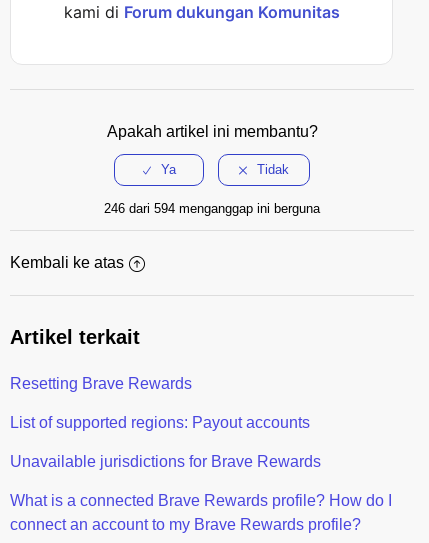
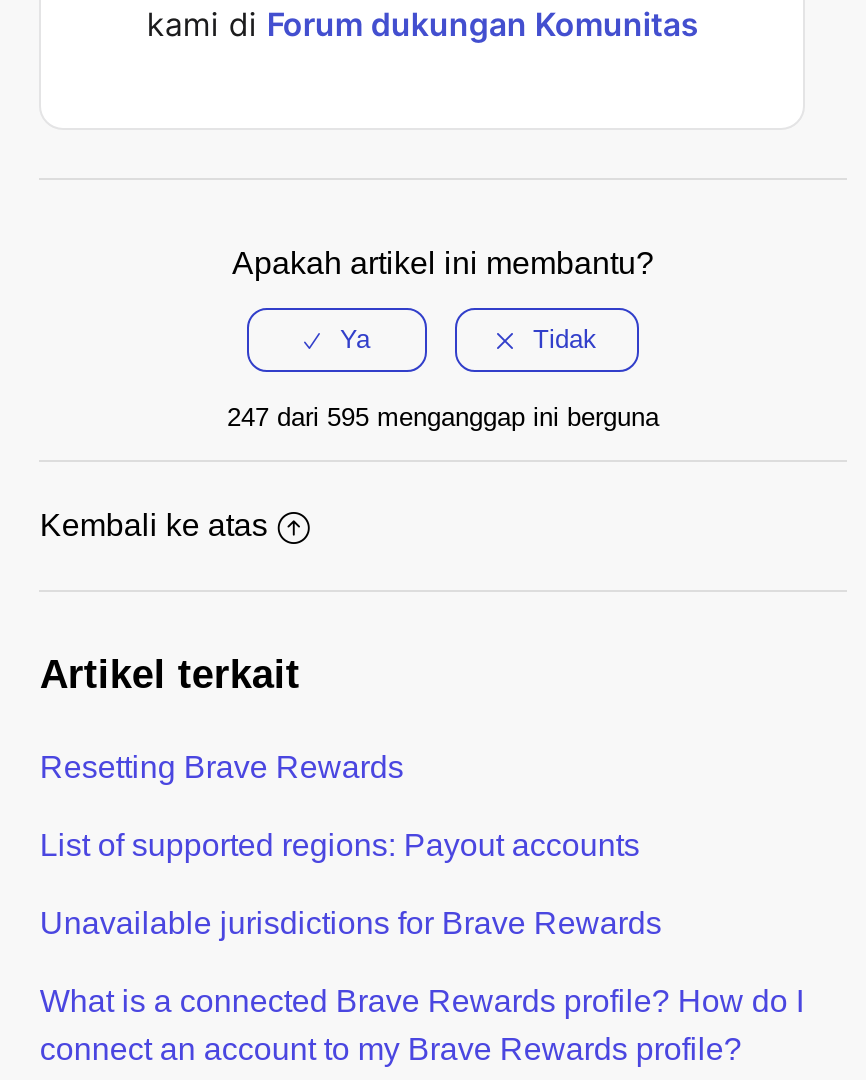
[104,201,320,216] 246 dari 594 menganggap ini berguna -> [227,402,659,432] 247 dari 595 menganggap ini berguna

